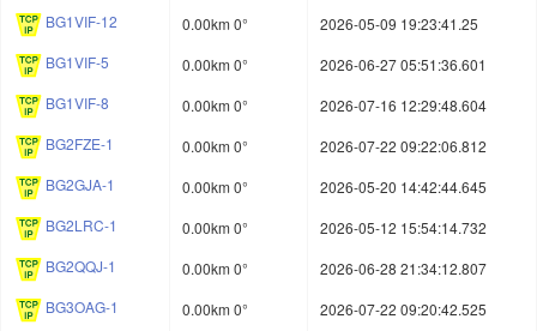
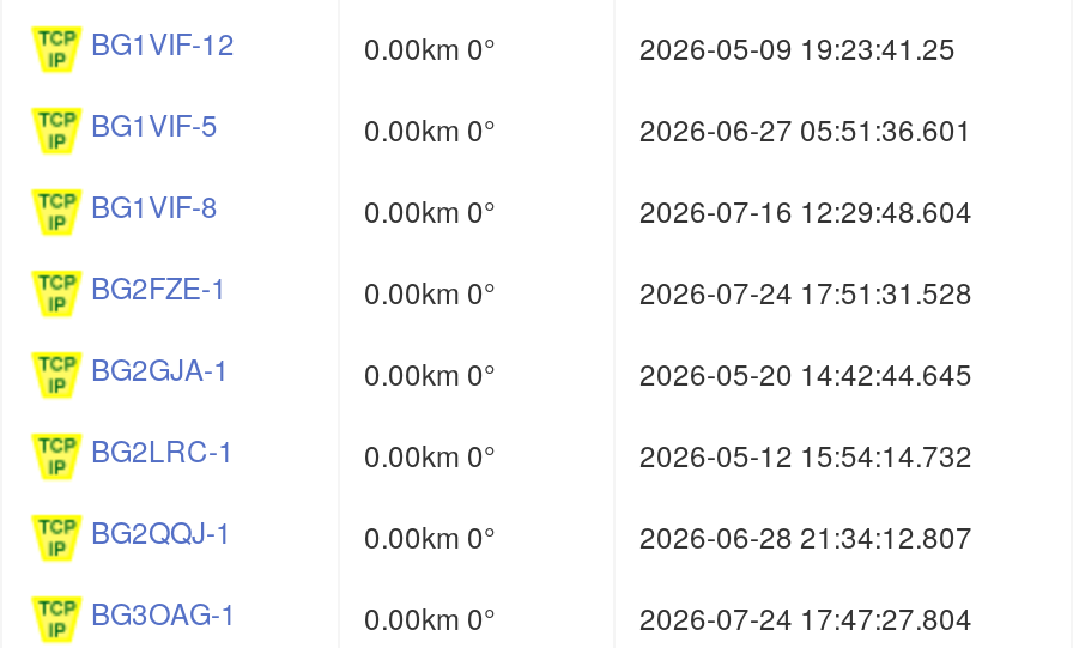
[320,136,487,156] 2026-07-22 09:22:06.812 -> [639,271,972,311] 2026-07-24 17:51:31.528
[320,299,487,319] 2026-07-22 09:20:42.525 -> [639,596,972,637] 2026-07-24 17:47:27.804

